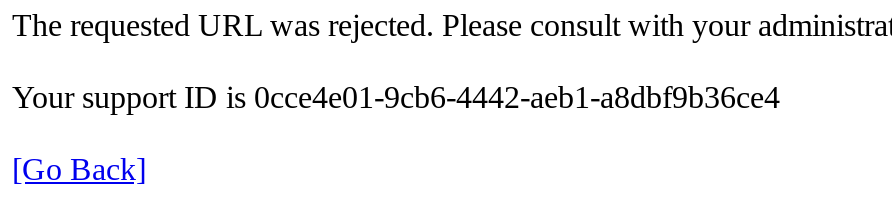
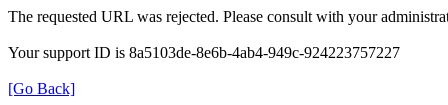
[12,80,780,114] Your support ID is 0cce4e01-9cb6-4442-aeb1-a8dbf9b36ce4 -> [8,44,400,61] Your support ID is 8a5103de-8e6b-4ab4-949c-924223757227

